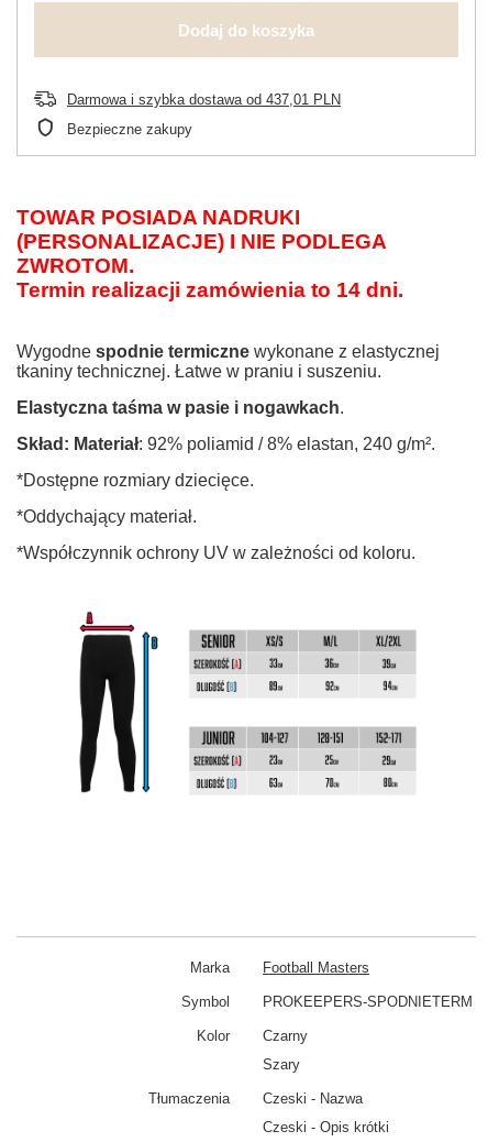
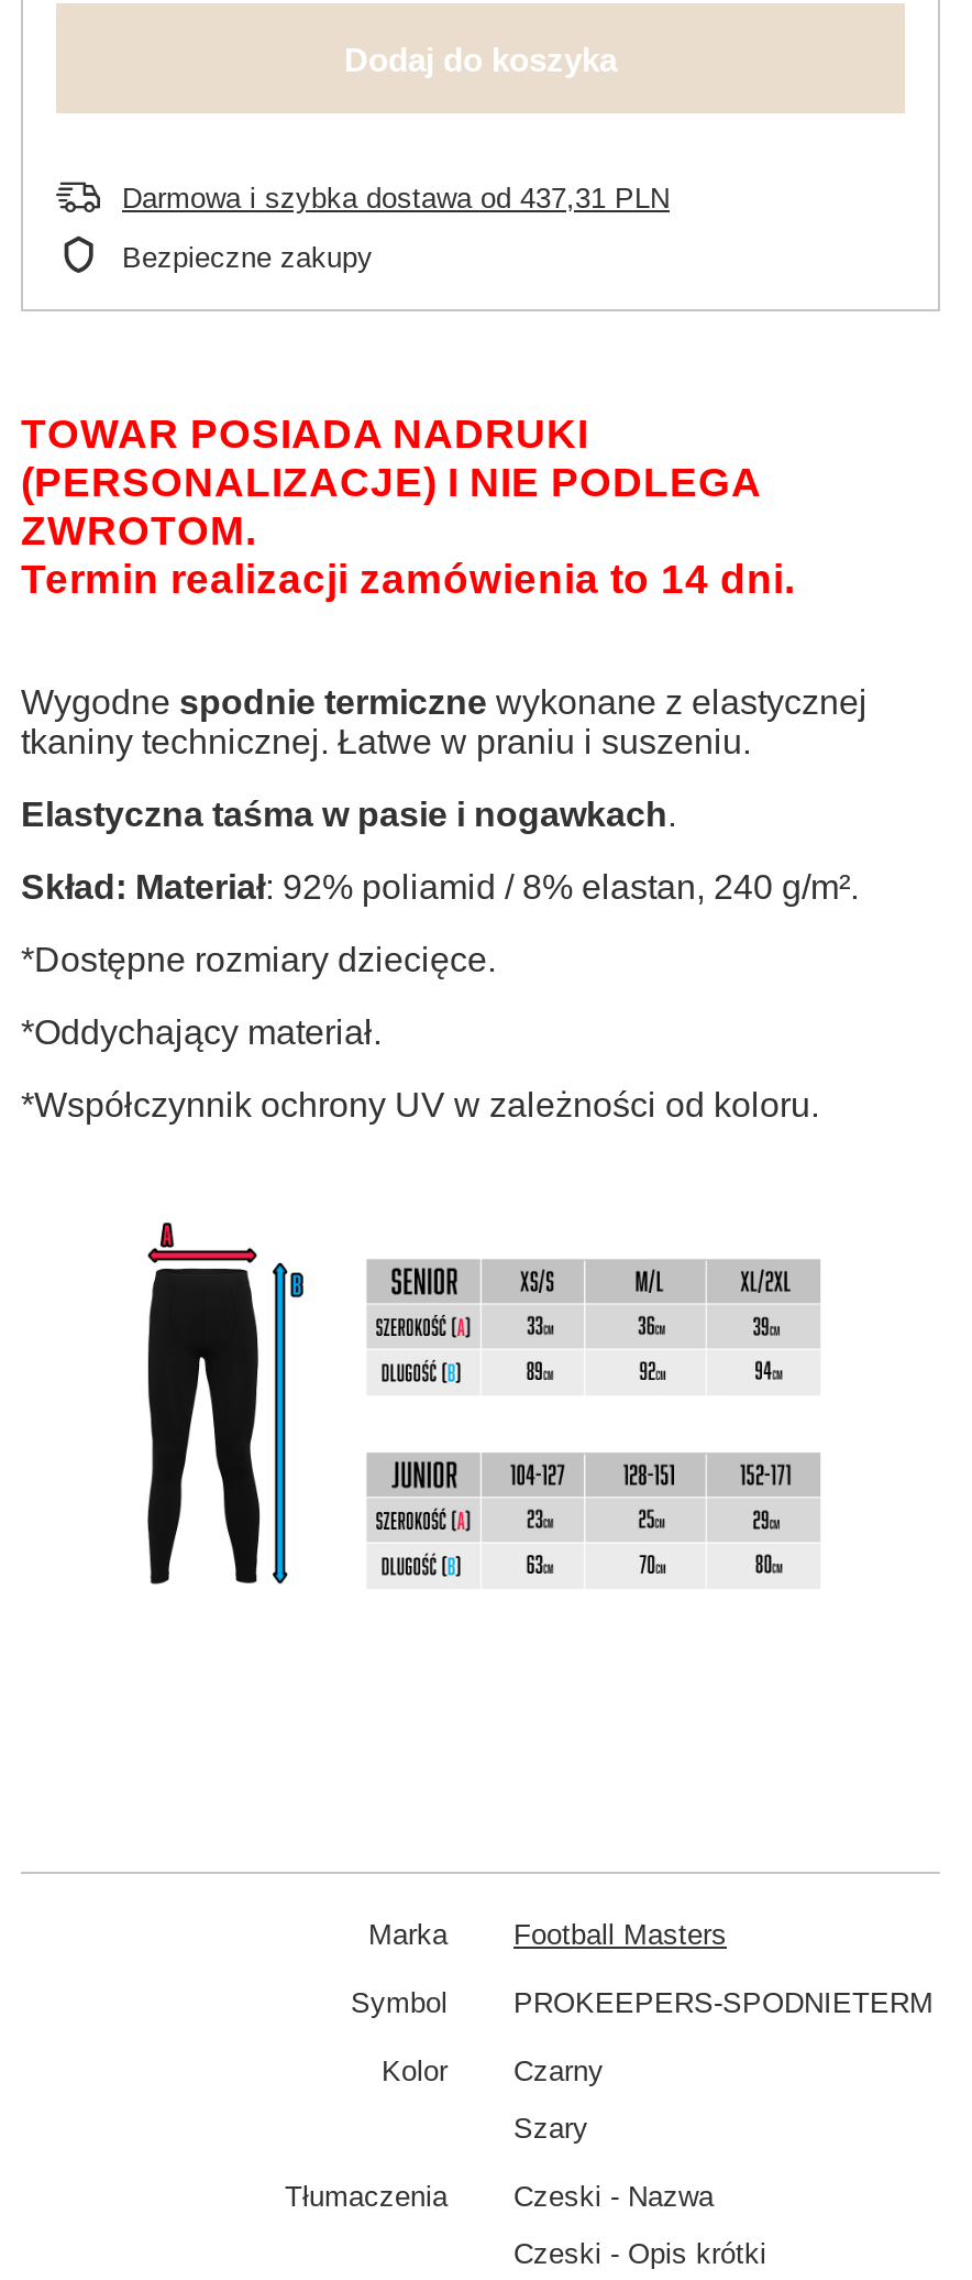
[67,91,341,108] Darmowa i szybka dostawa od 437,01 PLN -> [122,182,670,215] Darmowa i szybka dostawa od 437,31 PLN

